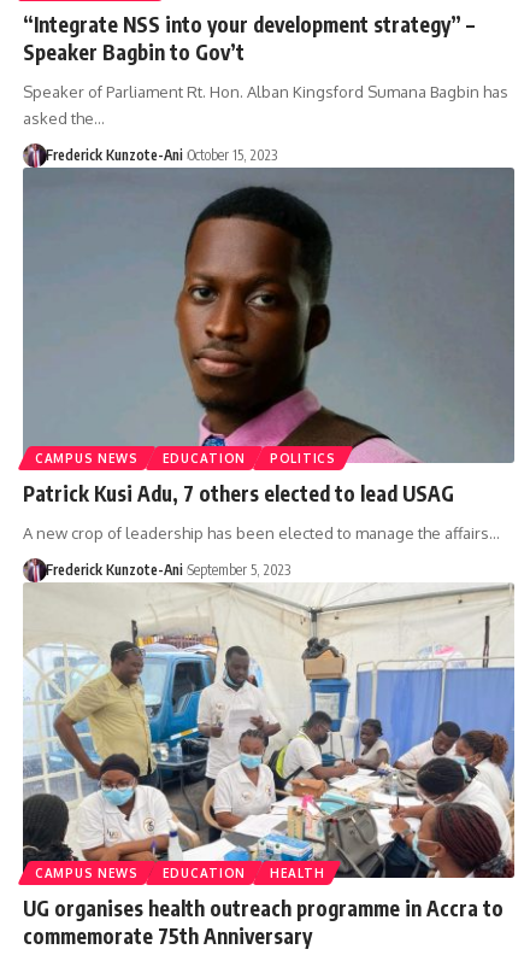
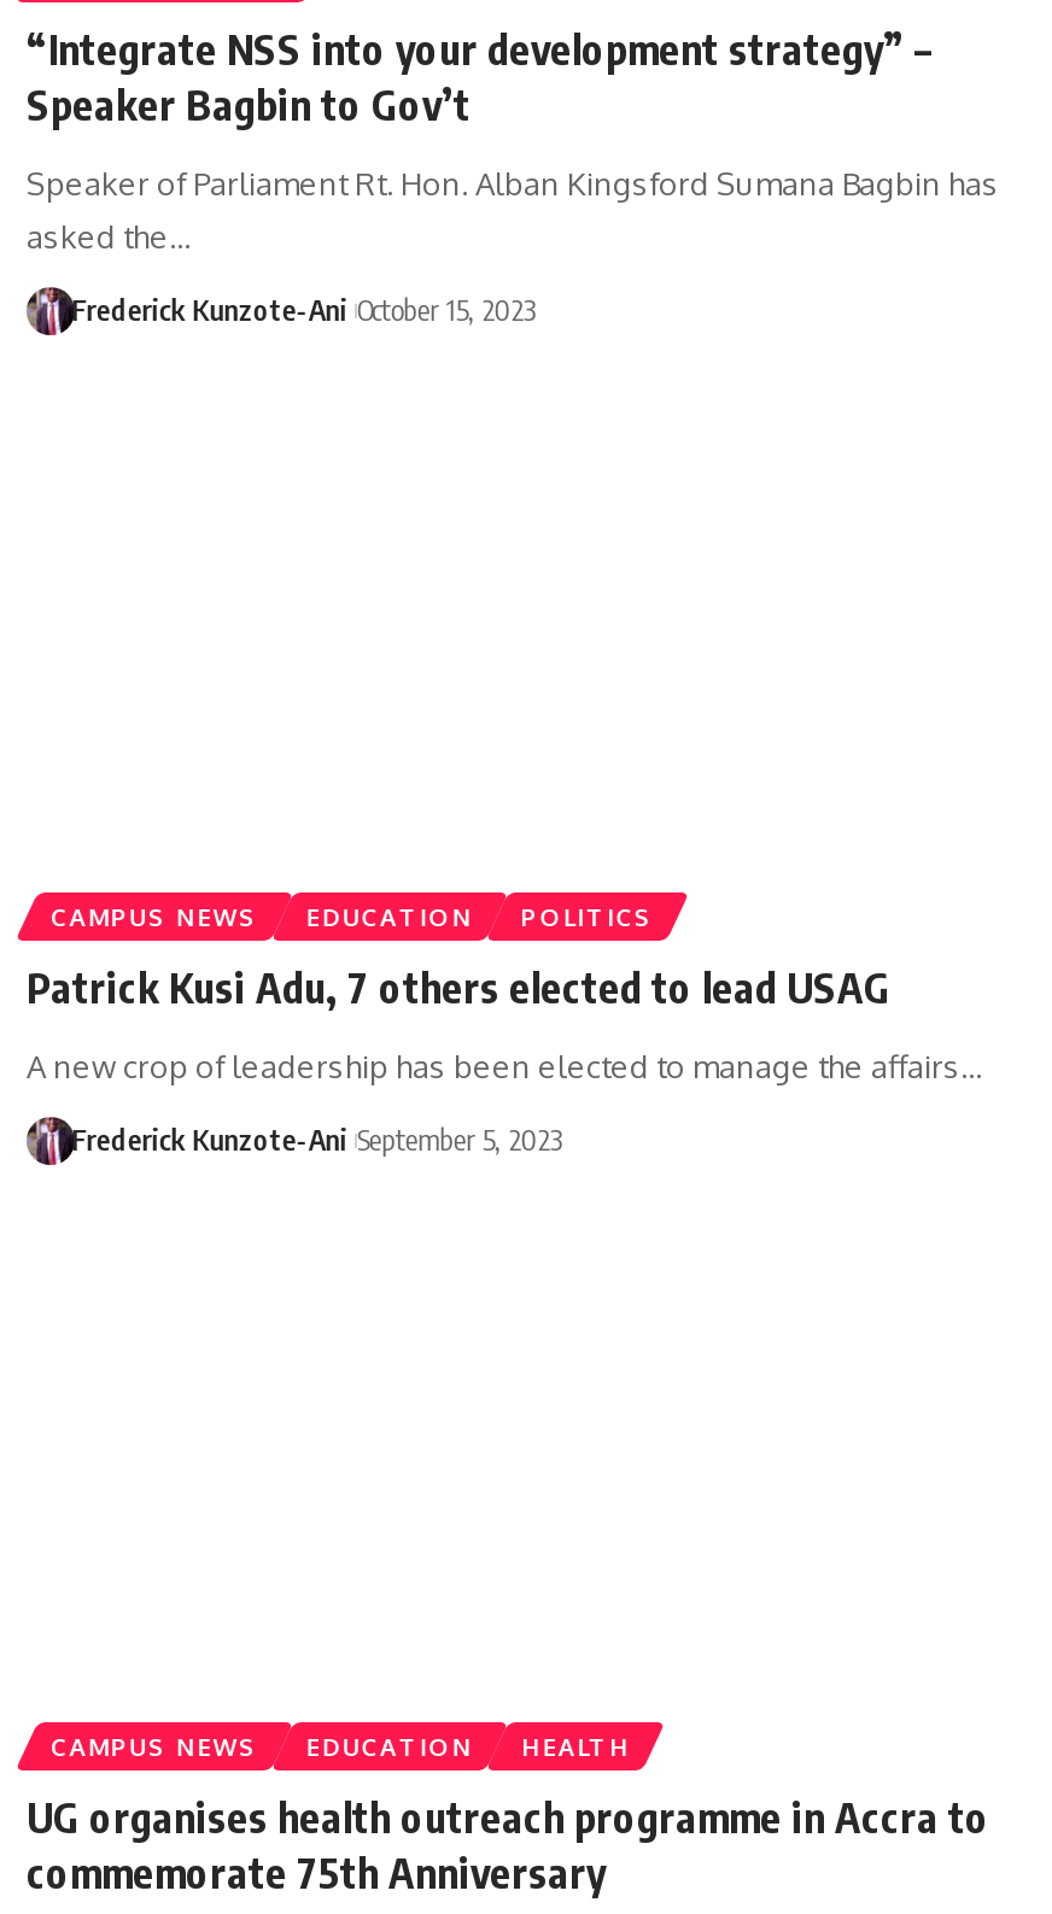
[22,166,516,464] [image] -> none
[22,582,516,879] [image] -> none

